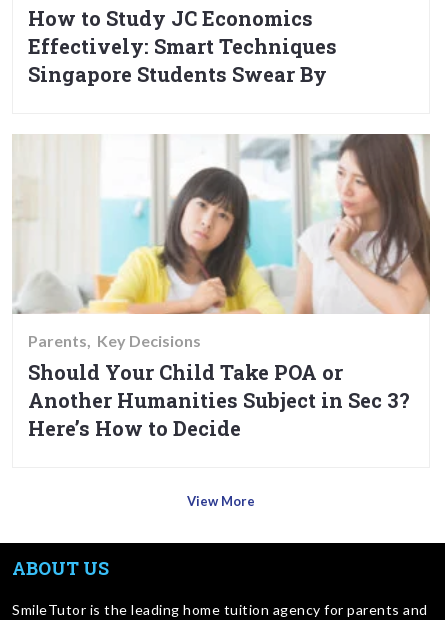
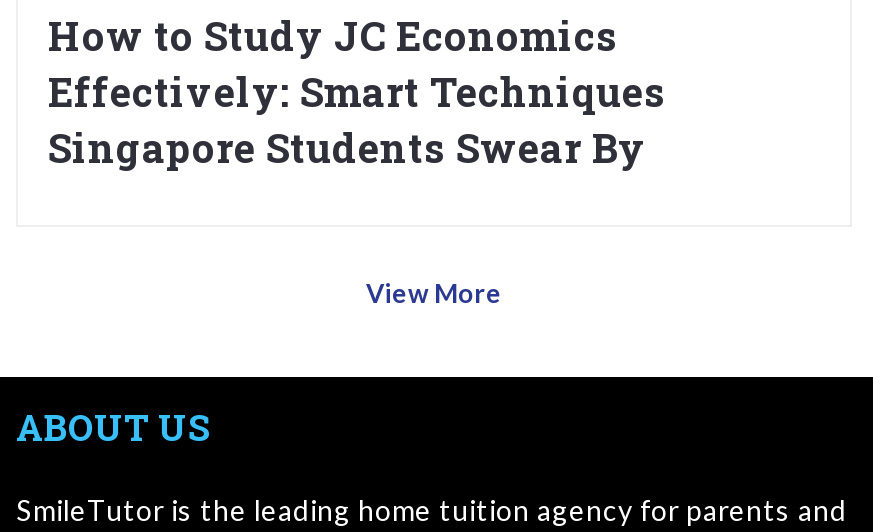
[12,133,431,441] [image] | Parents Key Decisions | Should Your Child Take POA or | Another Humanities Subject in Sec 3? | Here’s How to Decide -> none

